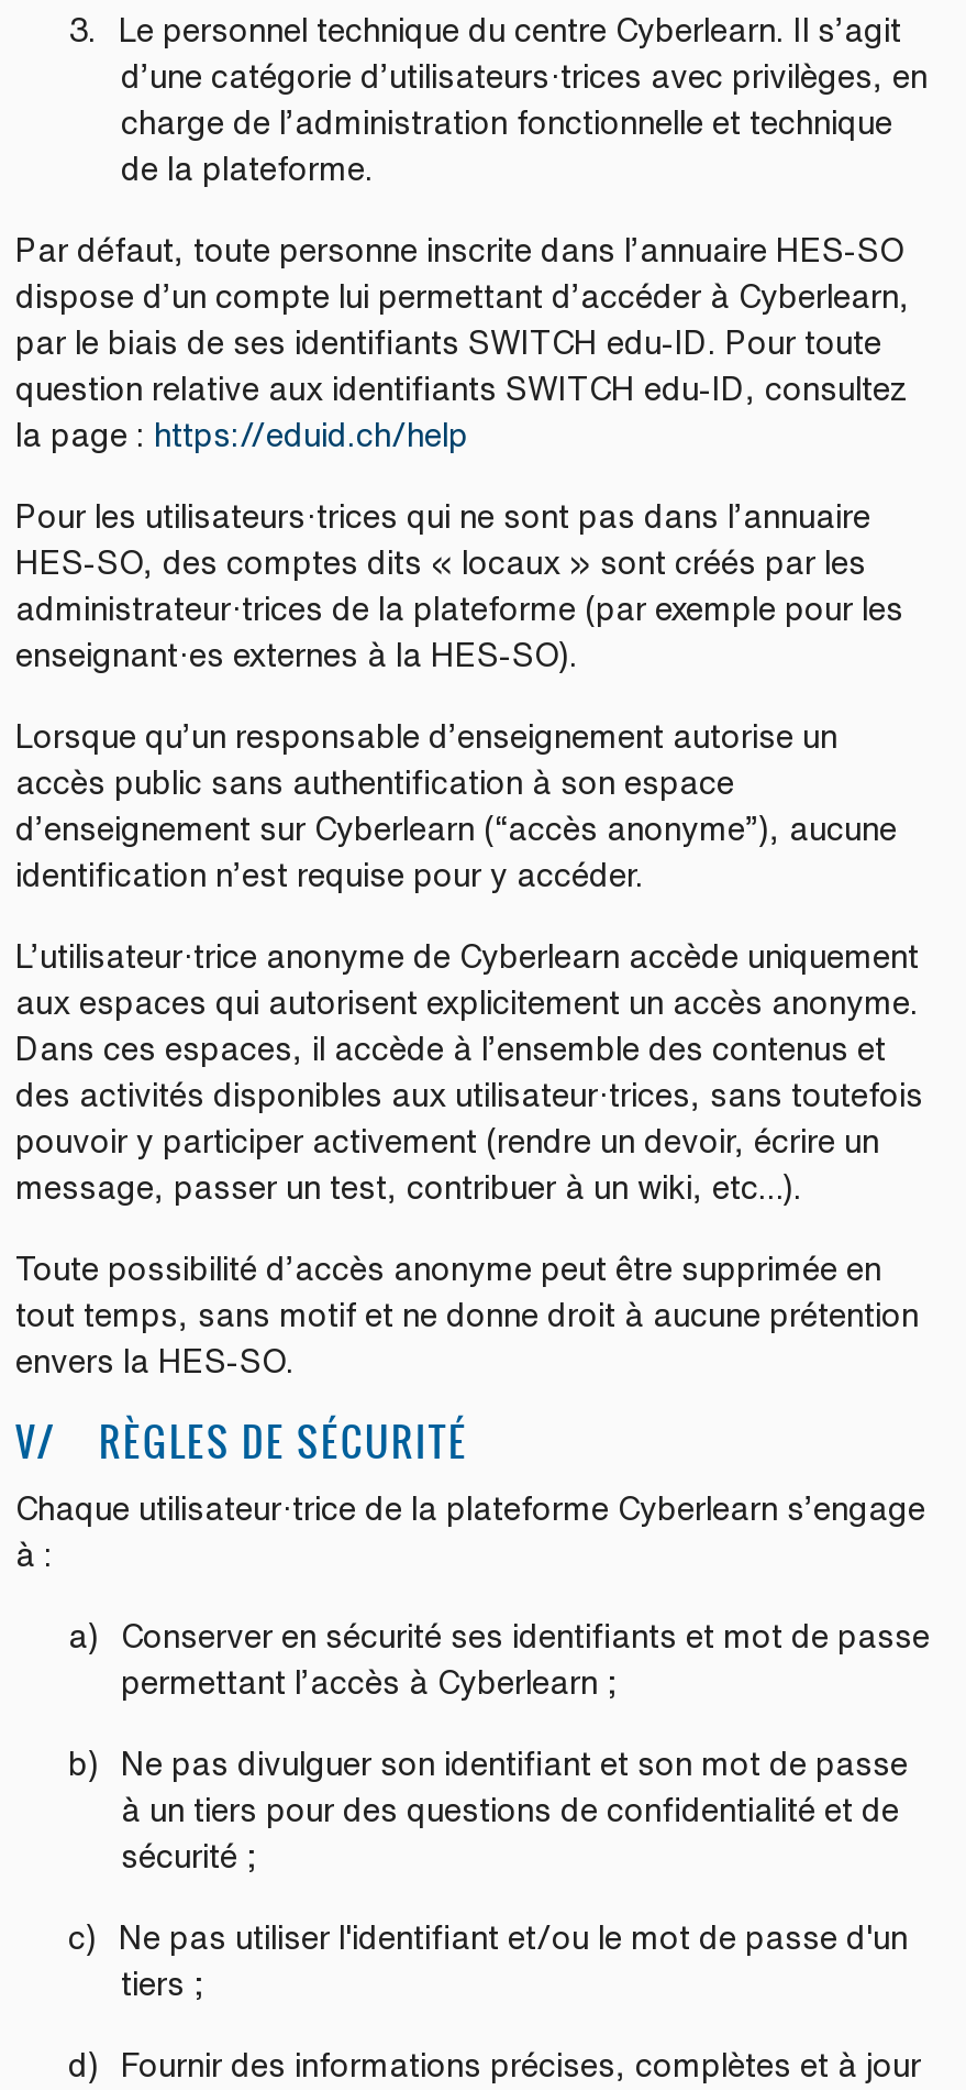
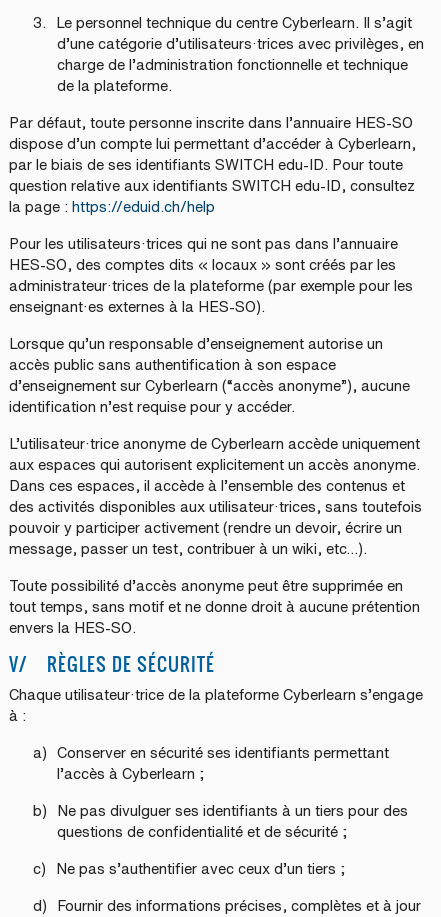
[121,1619,930,1698] Conserver en sécurité ses identifiants et mot de passe | permettant l’accès à Cyberlearn ; -> [57,745,389,781] Conserver en sécurité ses identifiants permettant | l’accès à Cyberlearn ;
[121,1747,908,1872] Ne pas divulguer son identifiant et son mot de passe | à un tiers pour des questions de confidentialité et de | sécurité ; -> [57,803,408,839] Ne pas divulguer ses identifiants à un tiers pour des | questions de confidentialité et de sécurité ;
[119,1921,908,2000] Ne pas utiliser l'identifiant et/ou le mot de passe d'un | tiers ; -> [56,861,345,876] Ne pas s’authentifier avec ceux d’un tiers ;

